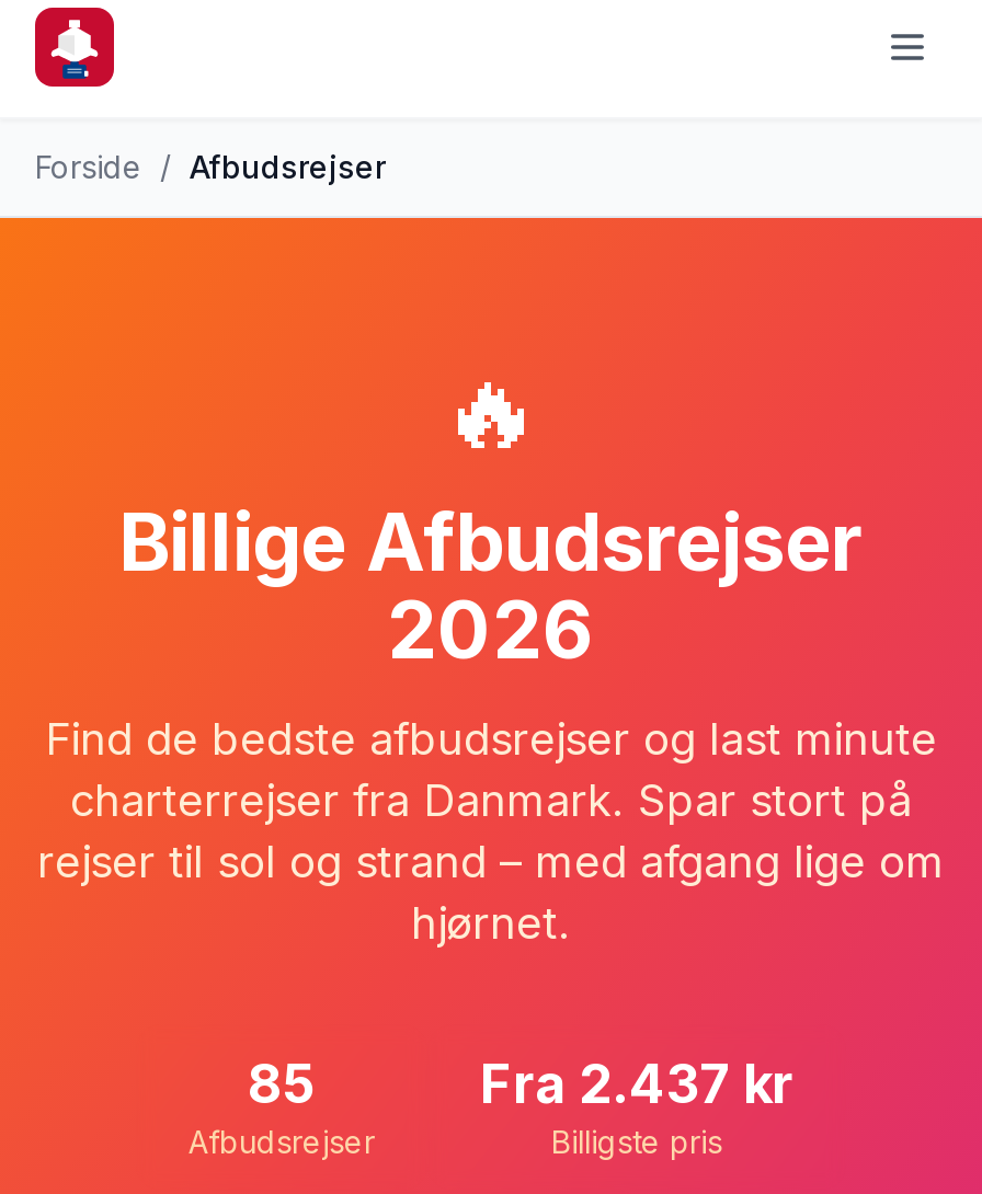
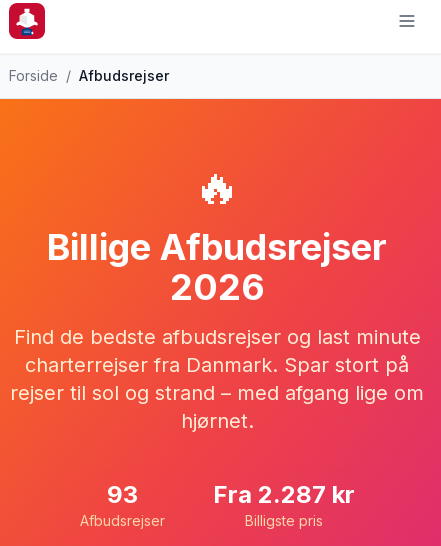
[248,1053,316,1116] 85 -> [106,480,137,509] 93
[480,1053,793,1116] Fra 2.437 kr -> [212,480,354,509] Fra 2.287 kr

